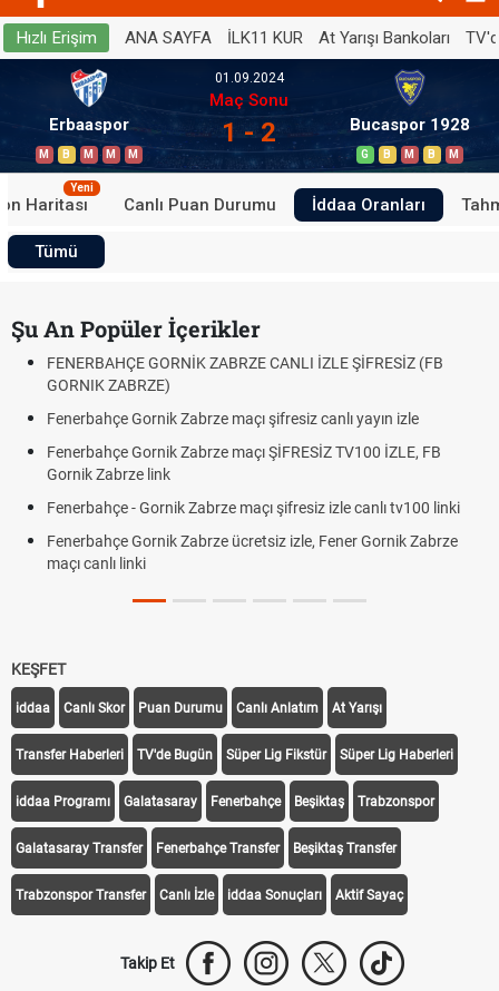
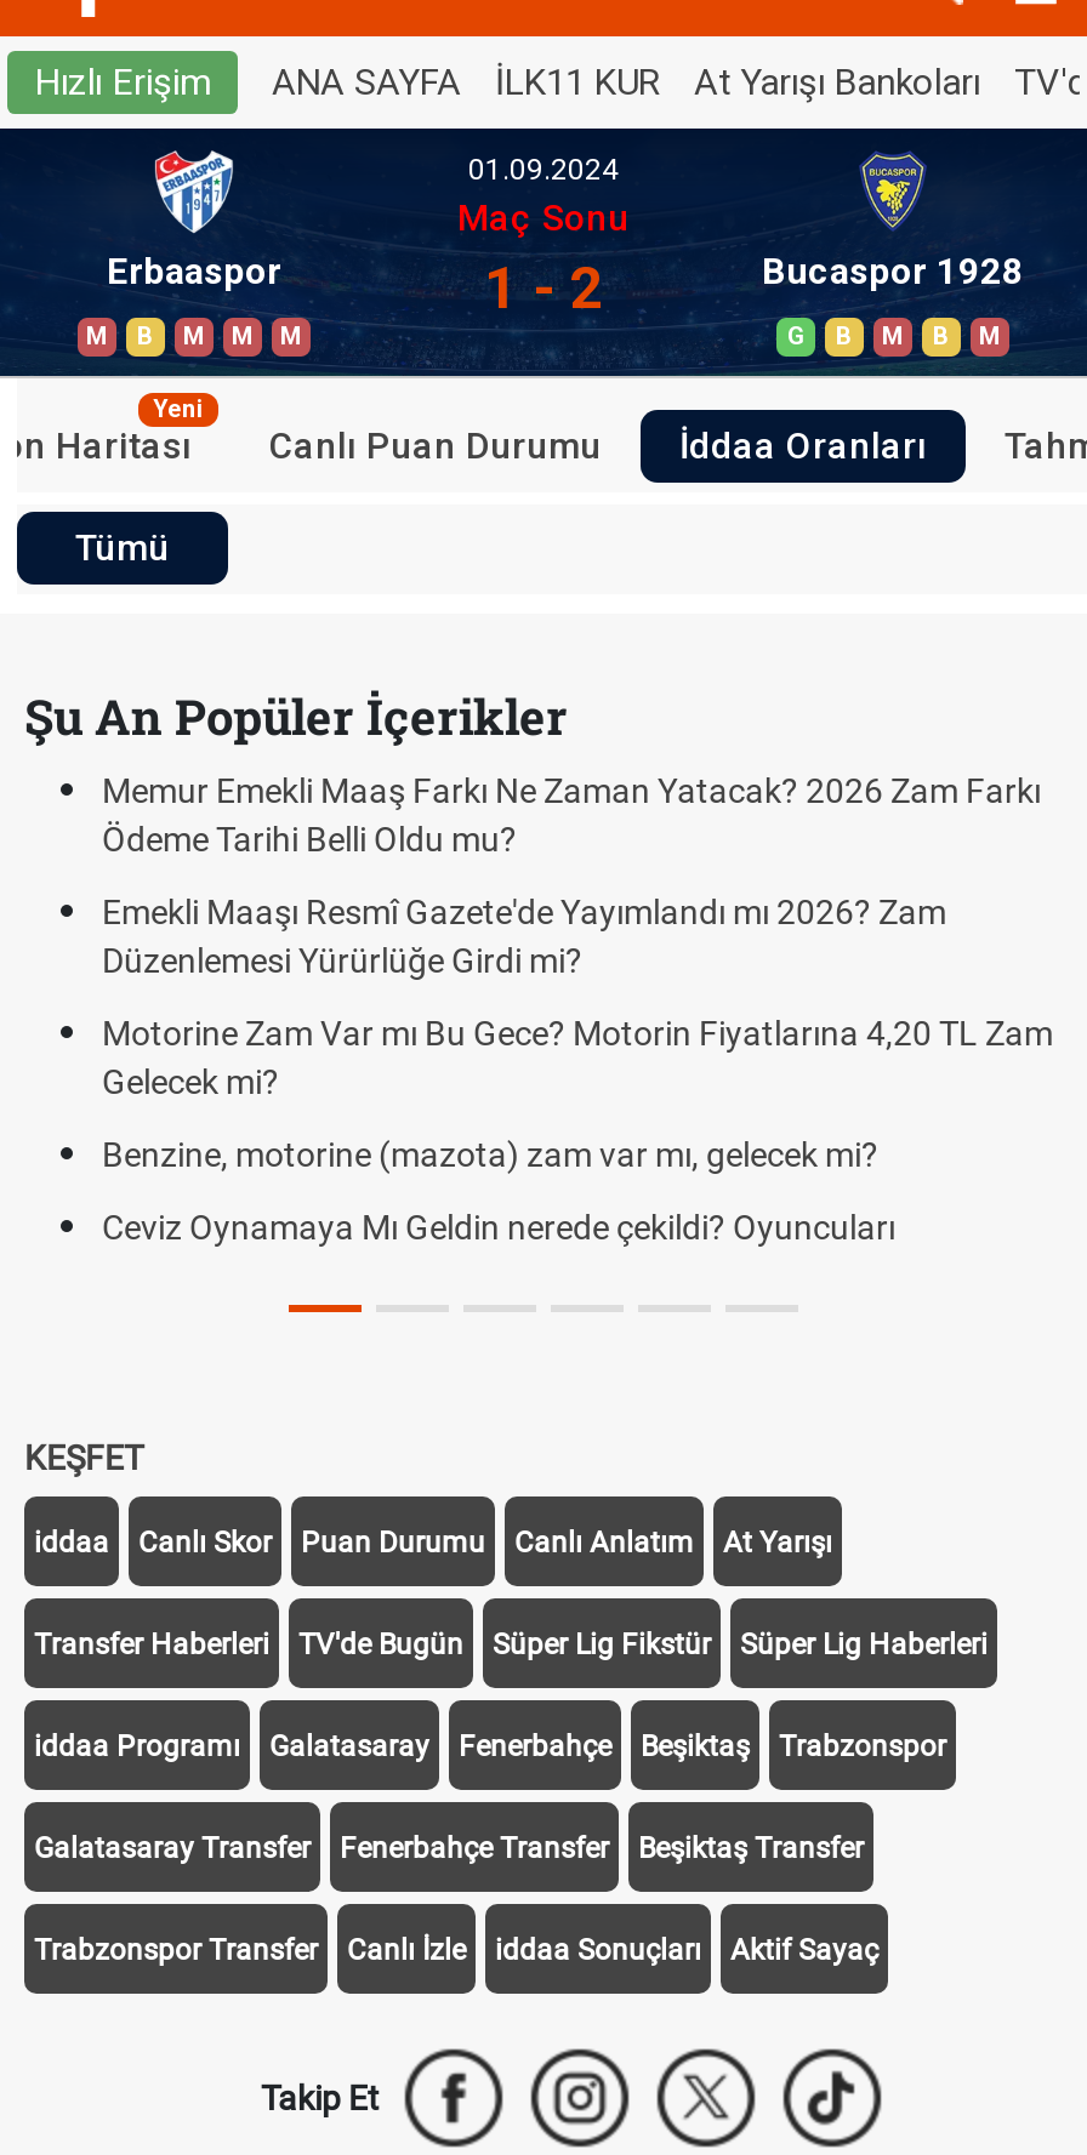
[47,354,443,394] FENERBAHÇE GORNİK ZABRZE CANLI İZLE ŞİFRESİZ (FB | GORNIK ZABRZE) -> [102,771,1041,859] Memur Emekli Maaş Farkı Ne Zaman Yatacak? 2026 Zam Farkı | Ödeme Tarihi Belli Oldu mu?
[47,410,419,428] Fenerbahçe Gornik Zabrze maçı şifresiz canlı yayın izle -> [102,893,946,980] Emekli Maaşı Resmî Gazete'de Yayımlandı mı 2026? Zam | Düzenlemesi Yürürlüğe Girdi mi?
[47,443,441,483] Fenerbahçe Gornik Zabrze maçı ŞİFRESİZ TV100 İZLE, FB | Gornik Zabrze link -> [102,1014,1053,1101] Motorine Zam Var mı Bu Gece? Motorin Fiyatlarına 4,20 TL Zam | Gelecek mi?
[47,499,460,517] Fenerbahçe - Gornik Zabrze maçı şifresiz izle canlı tv100 linki -> [102,1135,878,1174] Benzine, motorine (mazota) zam var mı, gelecek mi?
[47,532,458,572] Fenerbahçe Gornik Zabrze ücretsiz izle, Fener Gornik Zabrze | maçı canlı linki -> [102,1208,895,1247] Ceviz Oynamaya Mı Geldin nerede çekildi? Oyuncuları

